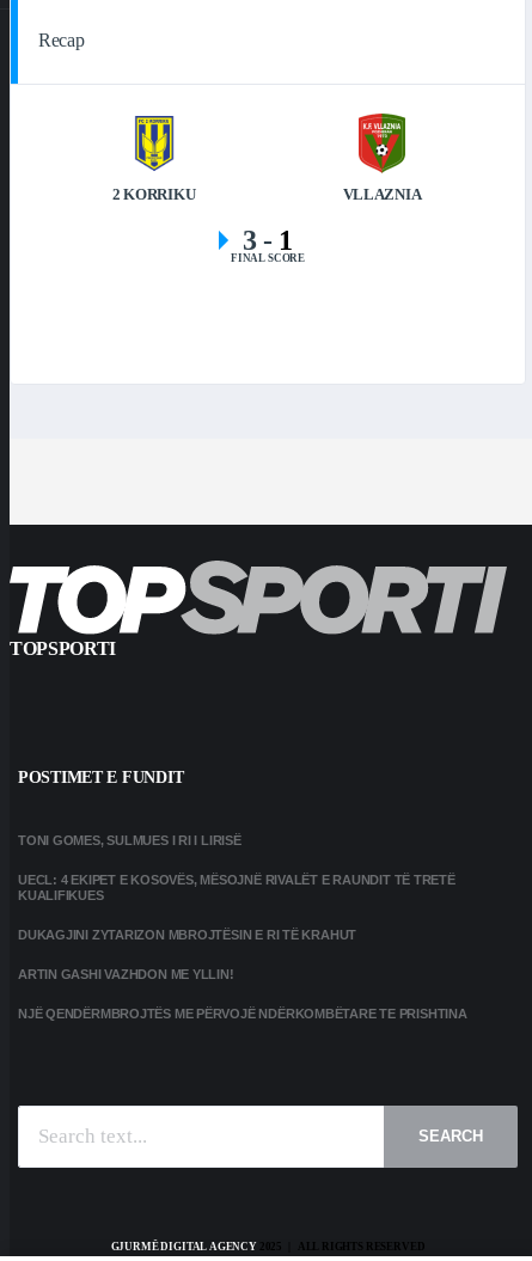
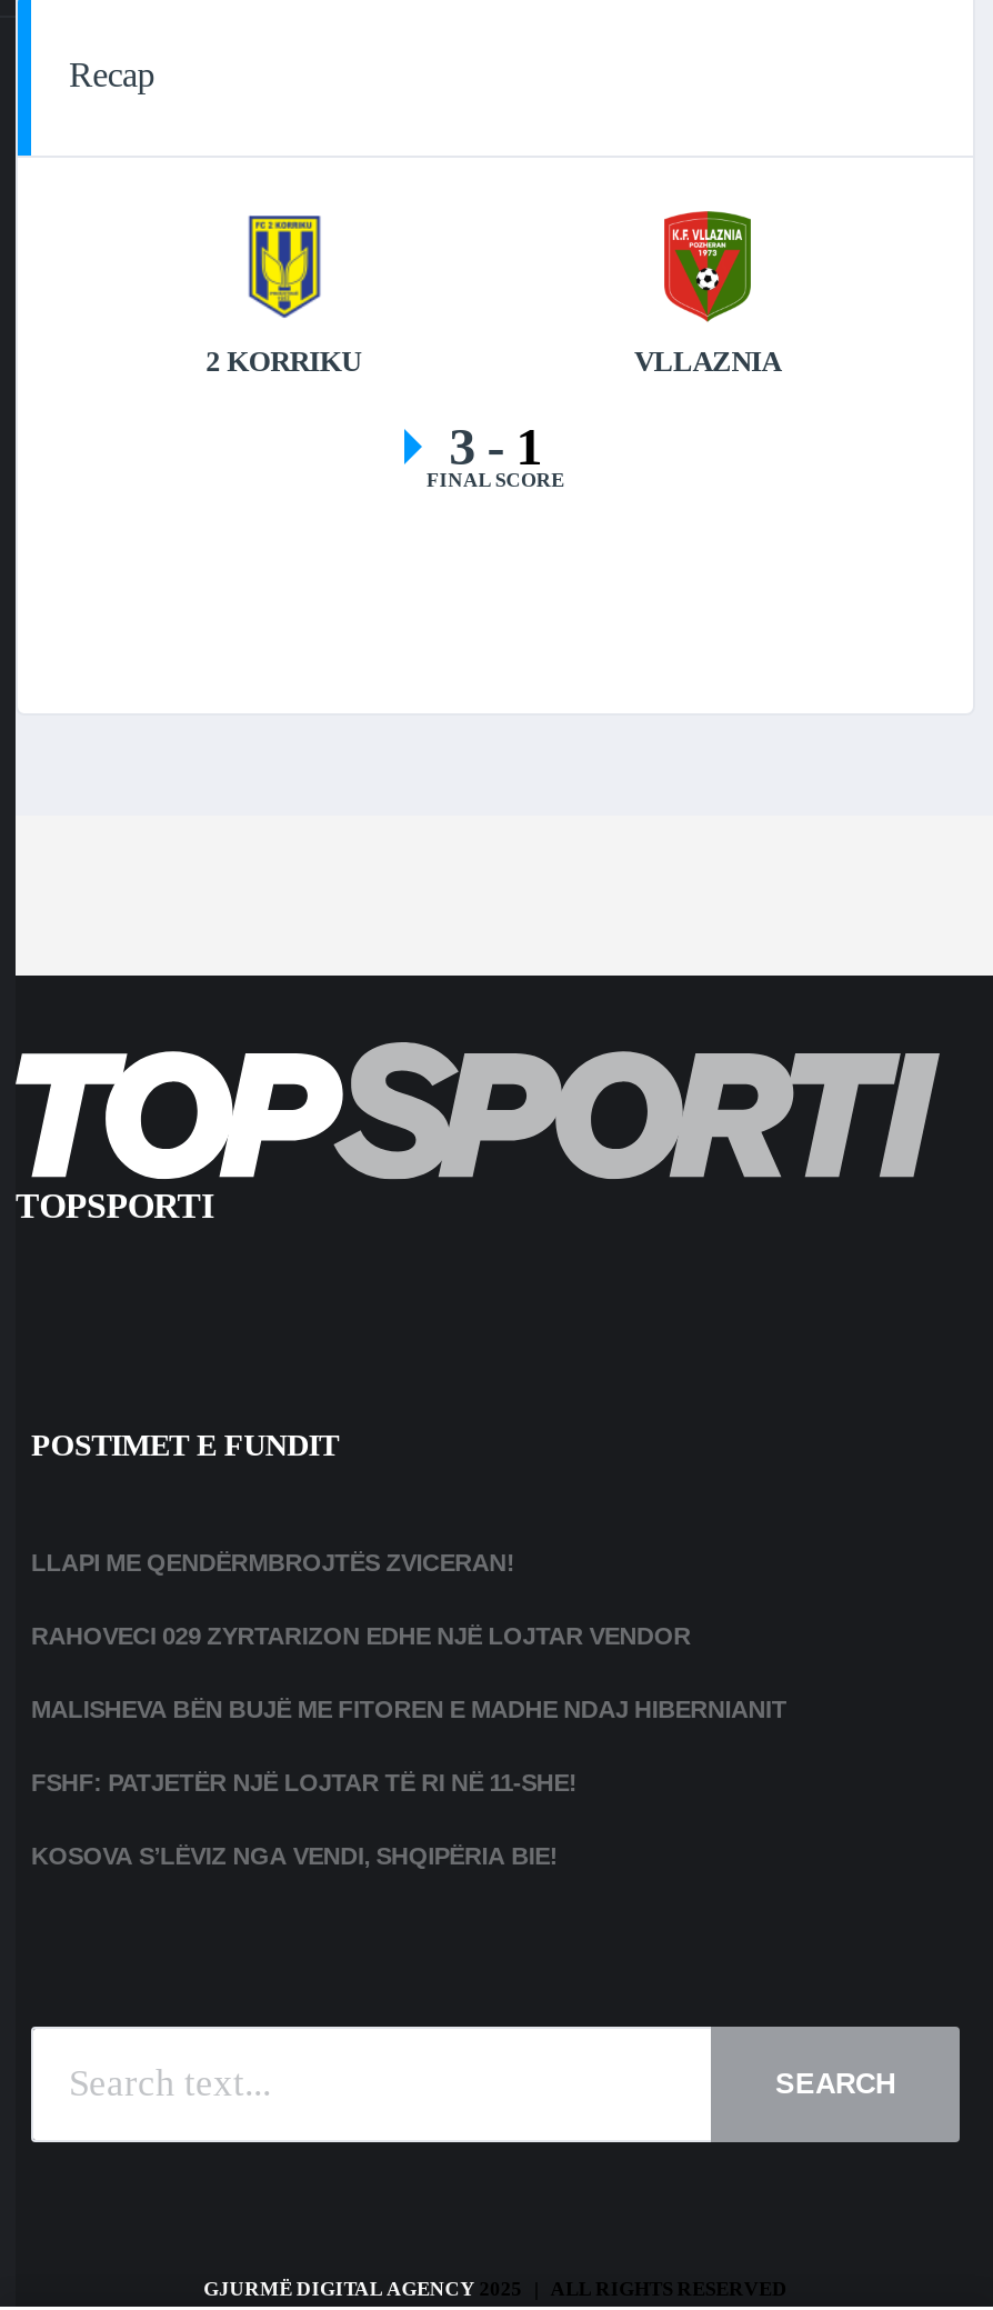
[18,833,241,847] TONI GOMES, SULMUES I RI I LIRISË -> [31,1548,515,1575] LLAPI ME QENDËRMBROJTËS ZVICERAN!
[18,872,455,902] UECL: 4 EKIPET E KOSOVËS, MËSOJNË RIVALËT E RAUNDIT TË TRETË | KUALIFIKUES -> [31,1621,691,1648] RAHOVECI 029 ZYRTARIZON EDHE NJË LOJTAR VENDOR
[18,927,356,941] DUKAGJINI ZYTARIZON MBROJTËSIN E RI TË KRAHUT -> [31,1695,787,1721] MALISHEVA BËN BUJË ME FITOREN E MADHE NDAJ HIBERNIANIT
[18,966,234,981] ARTIN GASHI VAZHDON ME YLLIN! -> [31,1768,577,1795] FSHF: PATJETËR NJË LOJTAR TË RI NË 11-SHE!
[18,1006,467,1020] NJË QENDËRMBROJTËS ME PËRVOJË NDËRKOMBËTARE TE PRISHTINA -> [31,1841,558,1868] KOSOVA S’LËVIZ NGA VENDI, SHQIPËRIA BIE!

